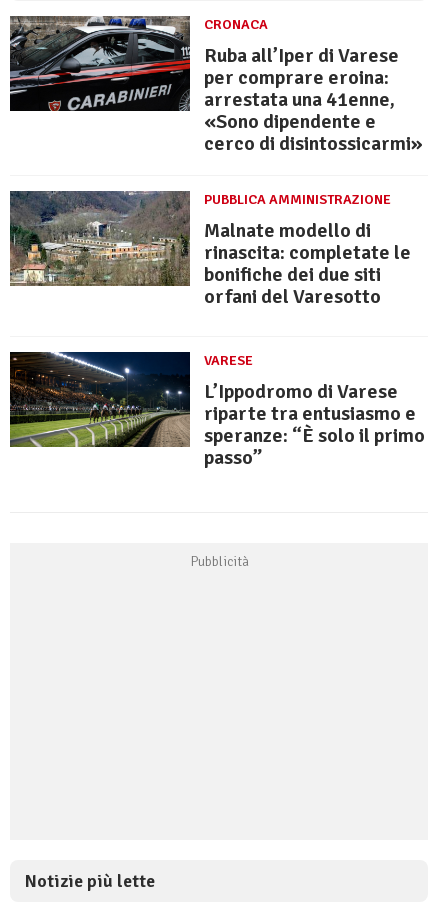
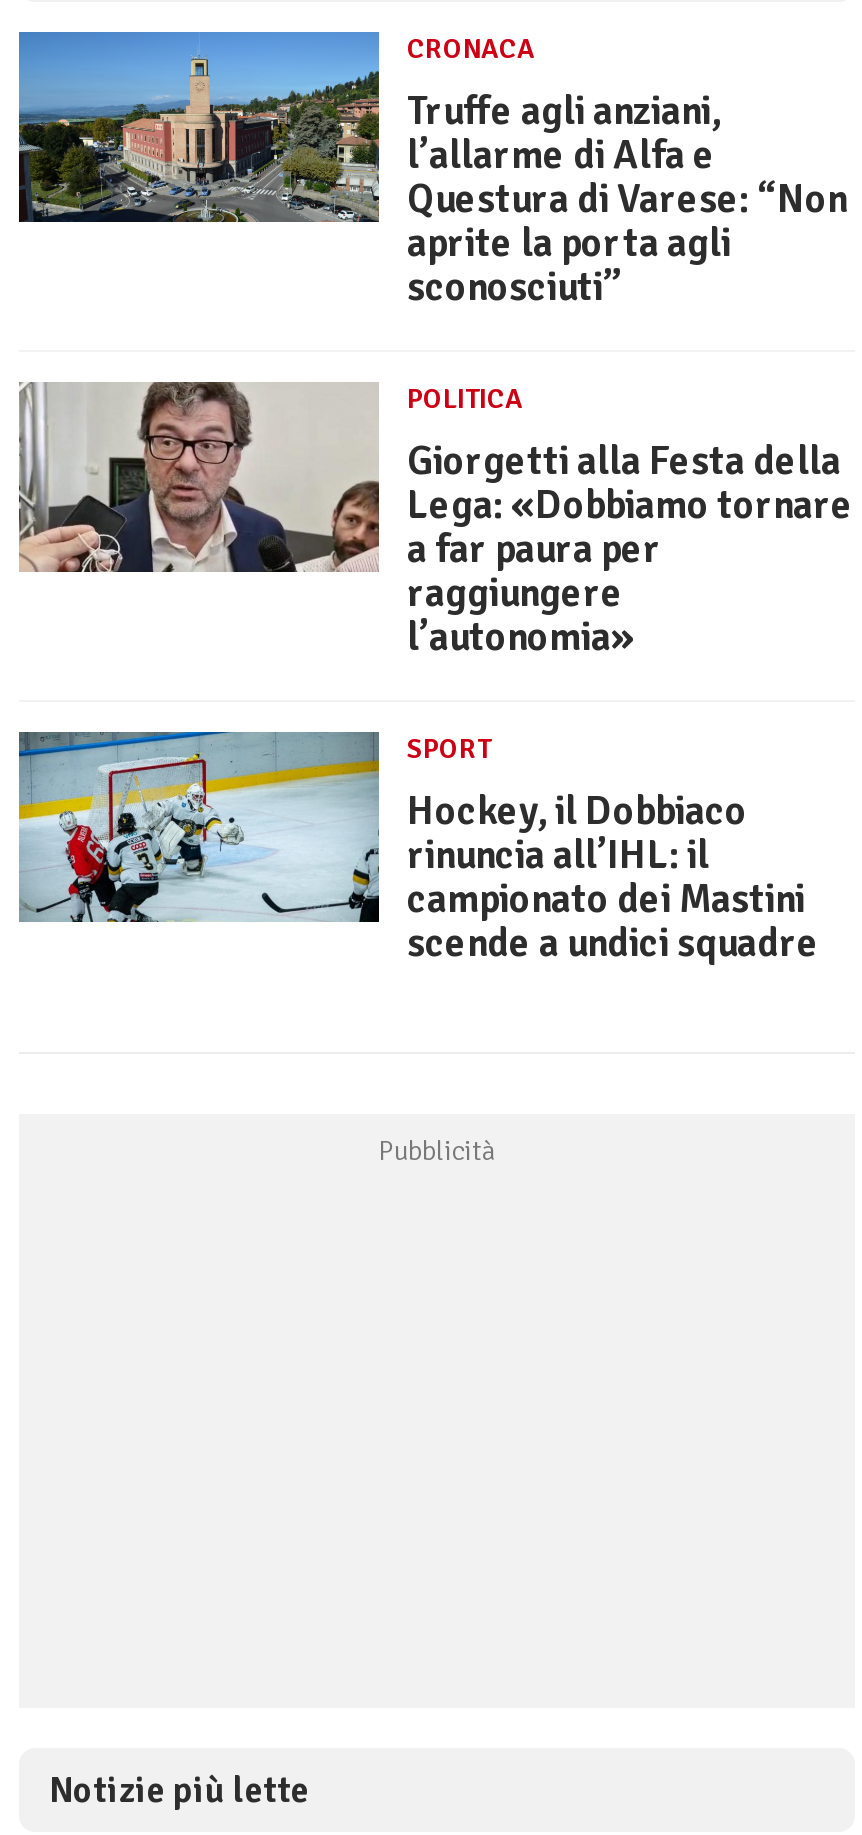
[9,15,423,156] [image] | Ruba all’Iper di Varese | per comprare eroina: | arrestata una 41enne, | «Sono dipendente e | cerco di disintossicarmi» -> [17,30,847,313] [image] | Truffe agli anziani, | l’allarme di Alfa e | Questura di Varese: “Non | aprite la porta agli | sconosciuti”
[10,191,411,309] [image] | PUBBLICA AMMINISTRAZIONE | Malnate modello di | rinascita: completate le | bonifiche dei due siti | orfani del Varesotto -> [19,382,853,663] [image] | POLITICA | Giorgetti alla Festa della | Lega: «Dobbiamo tornare | a far paura per | raggiungere | l’autonomia»
[9,351,425,470] [image] | VARESE | L’Ippodromo di Varese | riparte tra entusiasmo e | speranze: “È solo il primo | passo” -> [17,730,819,969] [image] | SPORT | Hockey, il Dobbiaco | rinuncia all’IHL: il | campionato dei Mastini | scende a undici squadre

